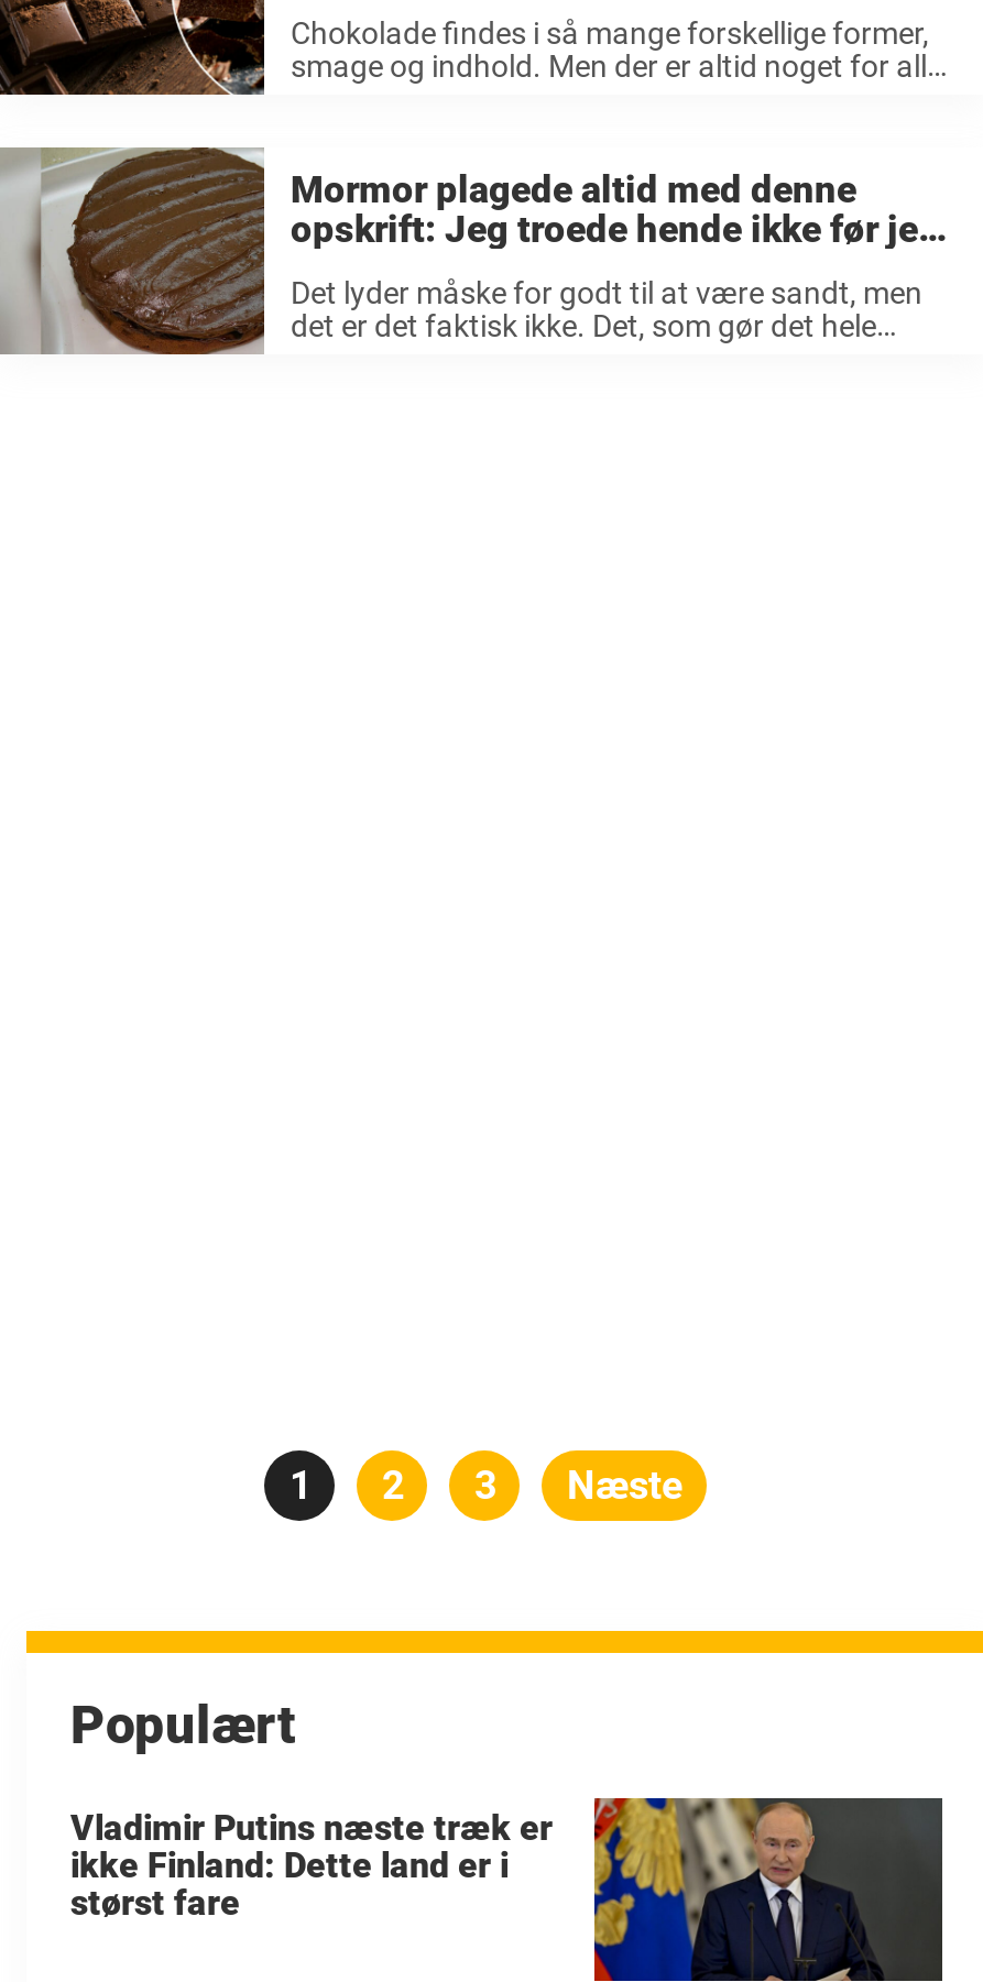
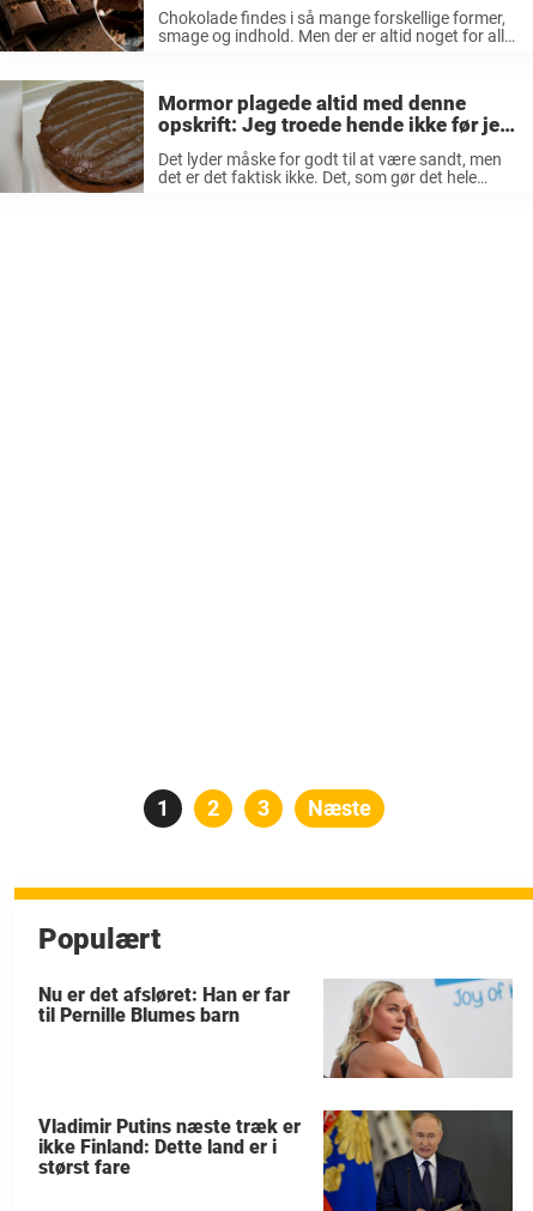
none -> [38,979,514,1079] [image] | Nu er det afsløret: Han er far | til Pernille Blumes barn

